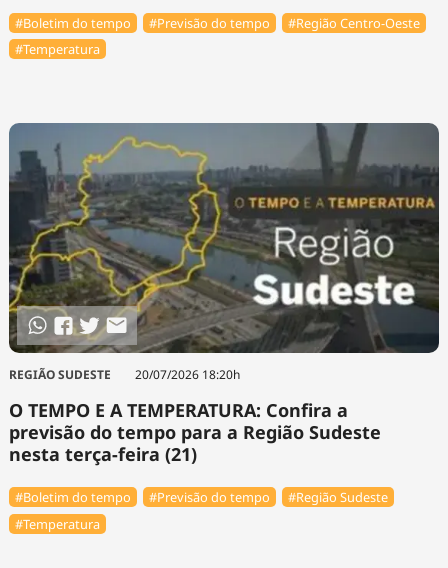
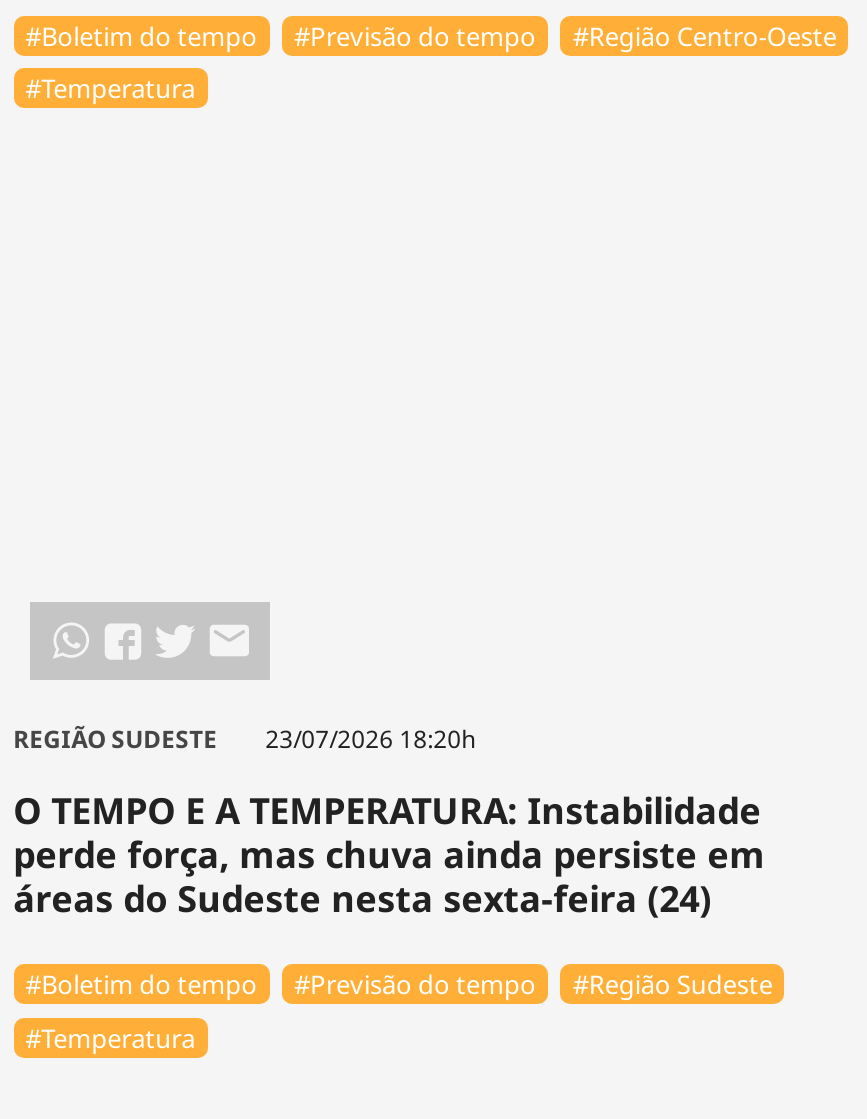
[8,122,440,354] [image] -> none
[9,366,240,383] REGIÃO SUDESTE 20/07/2026 18:20h -> [13,722,475,756] REGIÃO SUDESTE 23/07/2026 18:20h
[9,398,381,466] O TEMPO E A TEMPERATURA: Confira a | previsão do tempo para a Região Sudeste | nesta terça-feira (21) -> [13,786,765,922] O TEMPO E A TEMPERATURA: Instabilidade | perde força, mas chuva ainda persiste em | áreas do Sudeste nesta sexta-feira (24)

